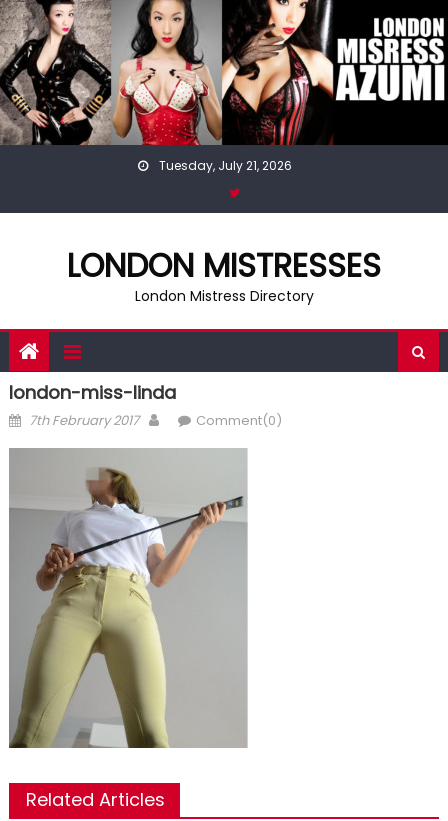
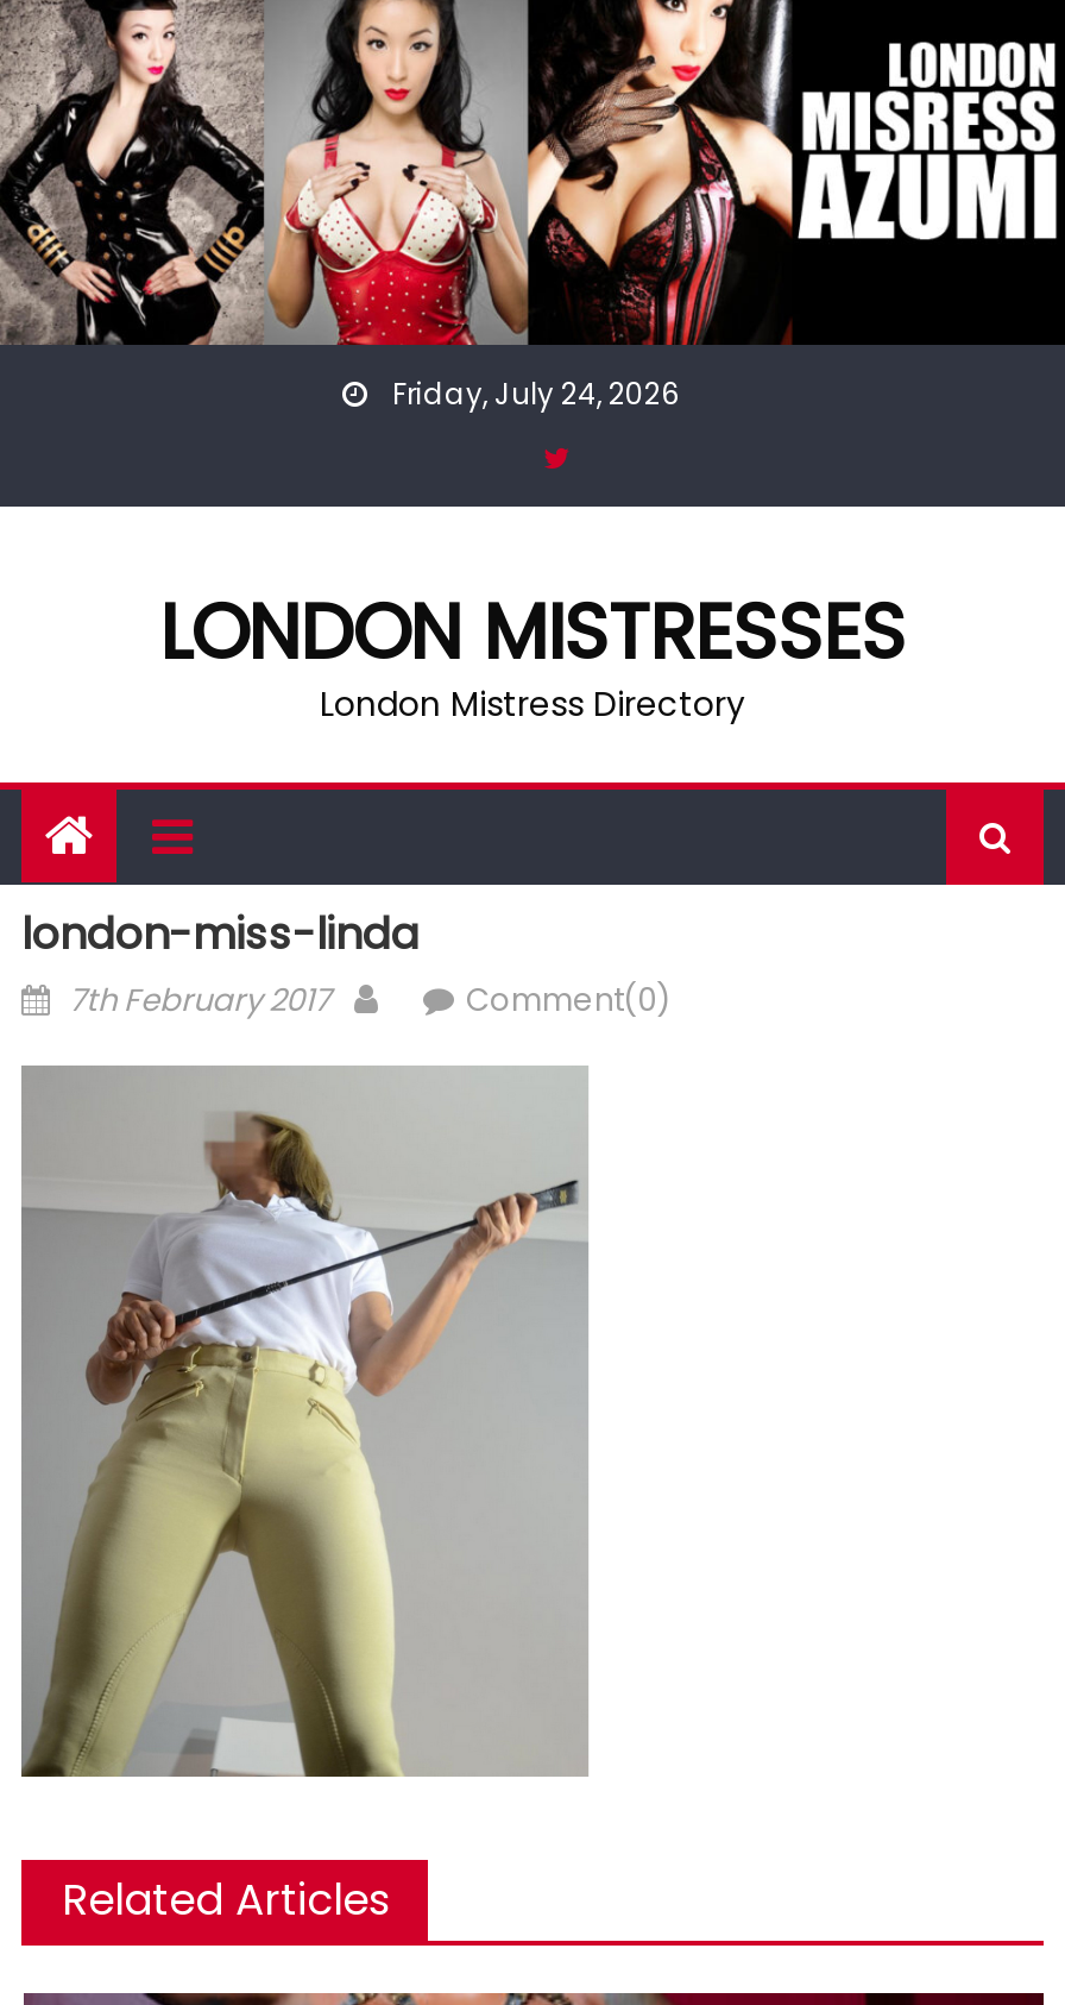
[156,156,292,173] Tuesday, July 21, 2026 -> [385,372,680,413] Friday, July 24, 2026

